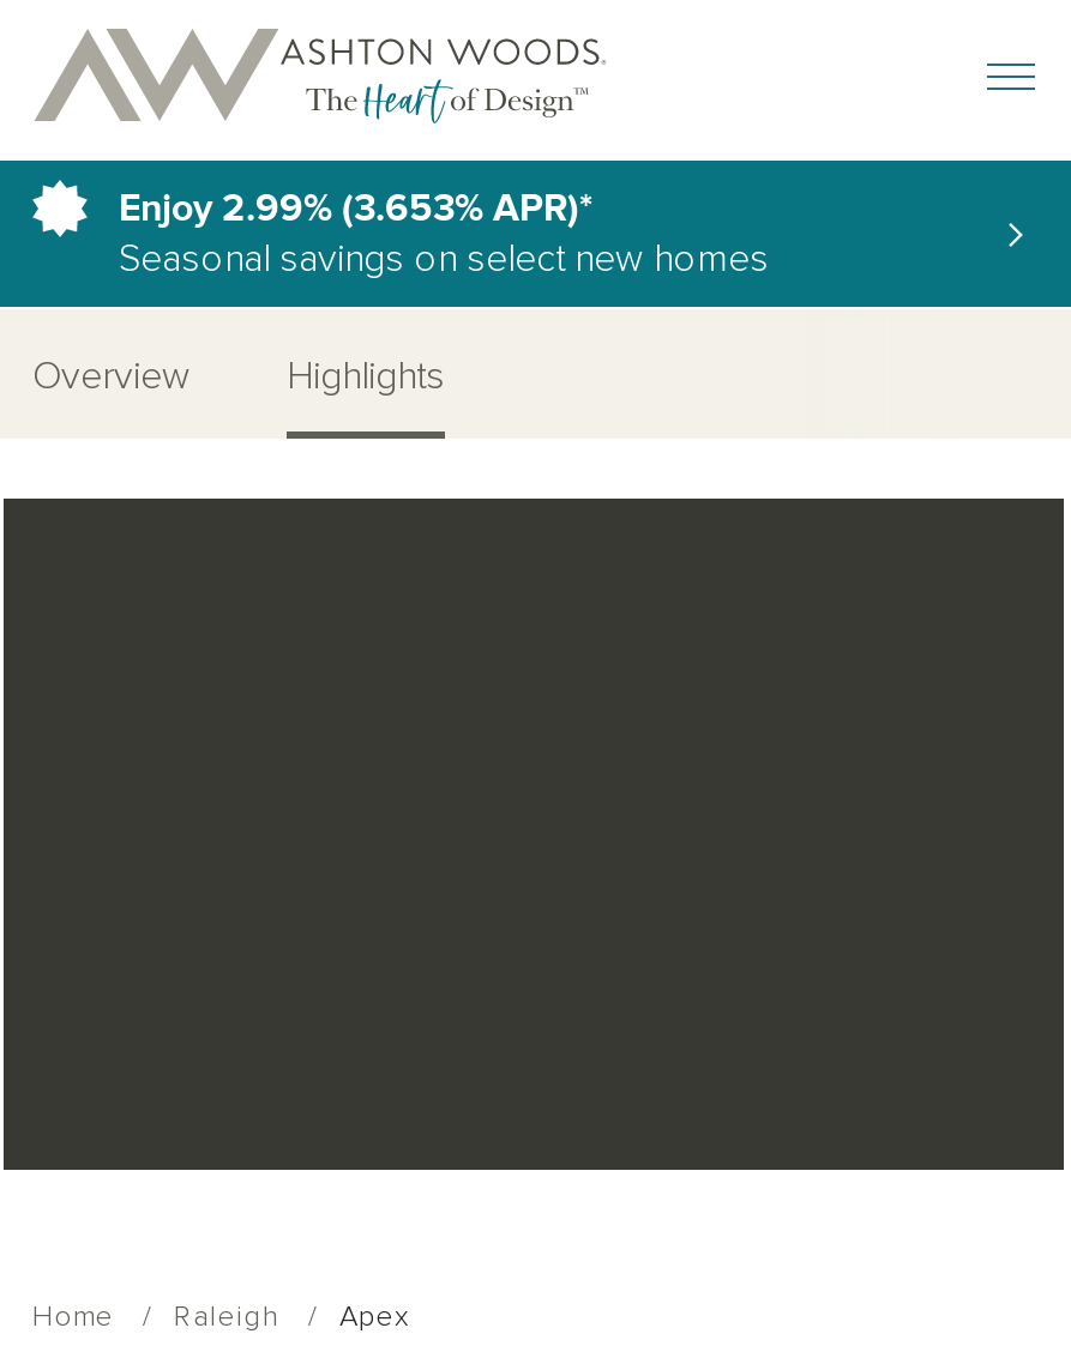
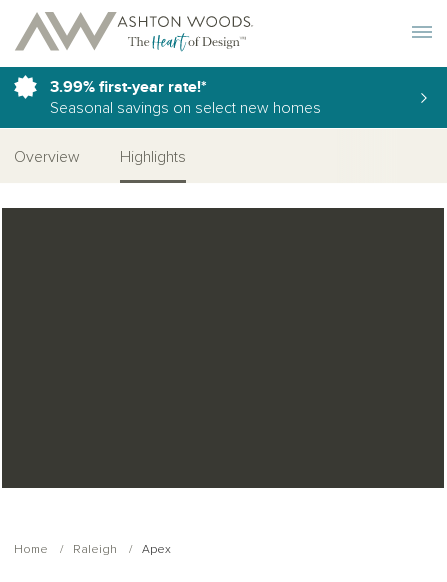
[119,185,594,233] Enjoy 2.99% (3.653% APR)* -> [50,77,207,97] 3.99% first-year rate!*

